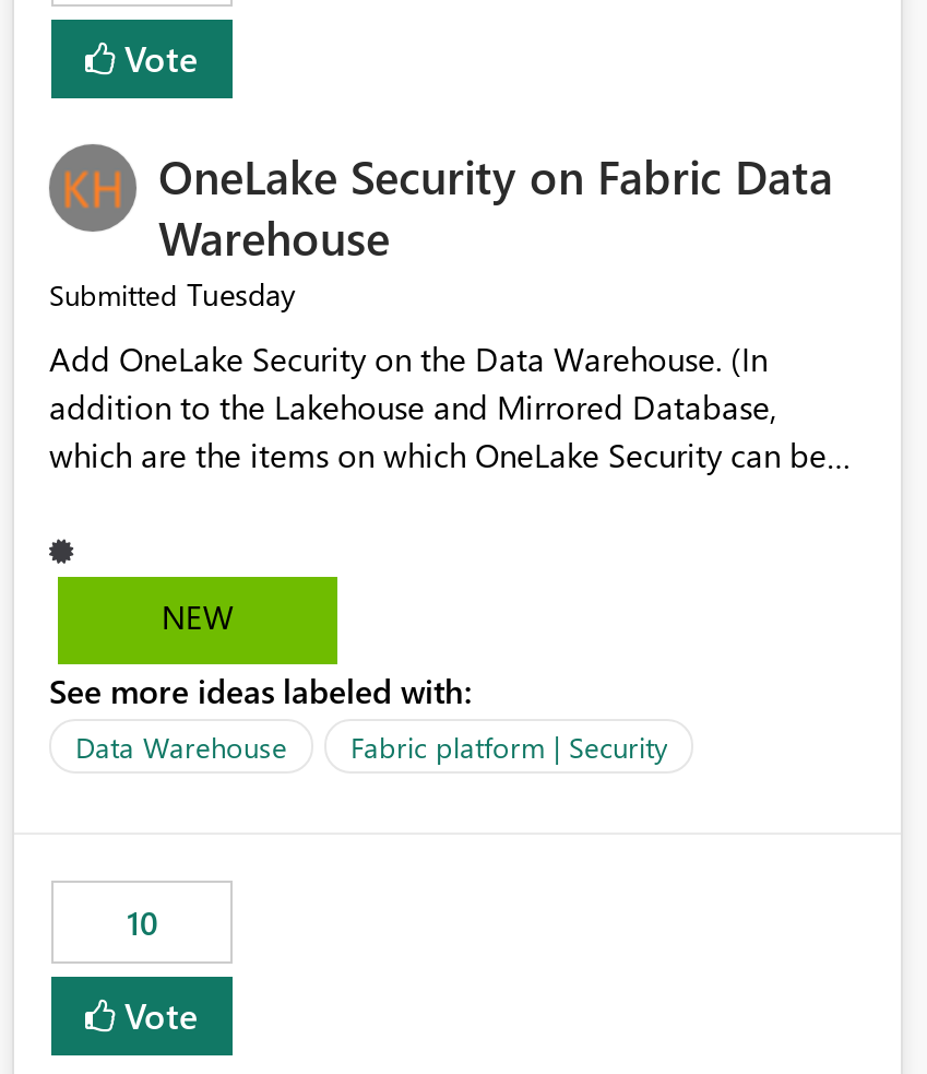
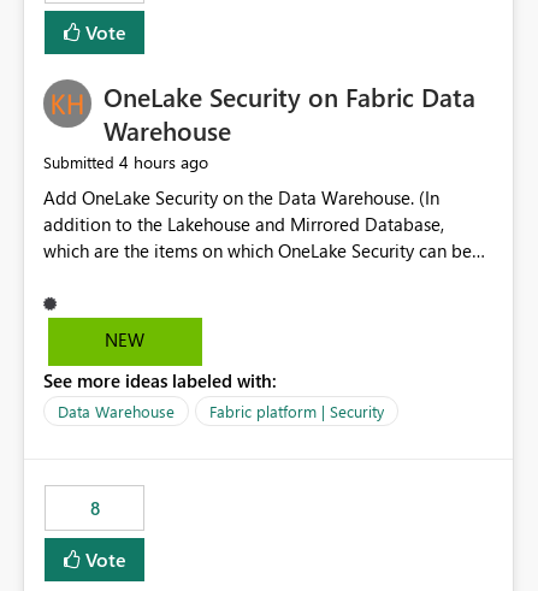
[49,274,296,316] Submitted Tuesday -> [43,151,208,174] Submitted 4 hours ago
[127,901,157,945] 10 -> [90,496,99,520] 8

